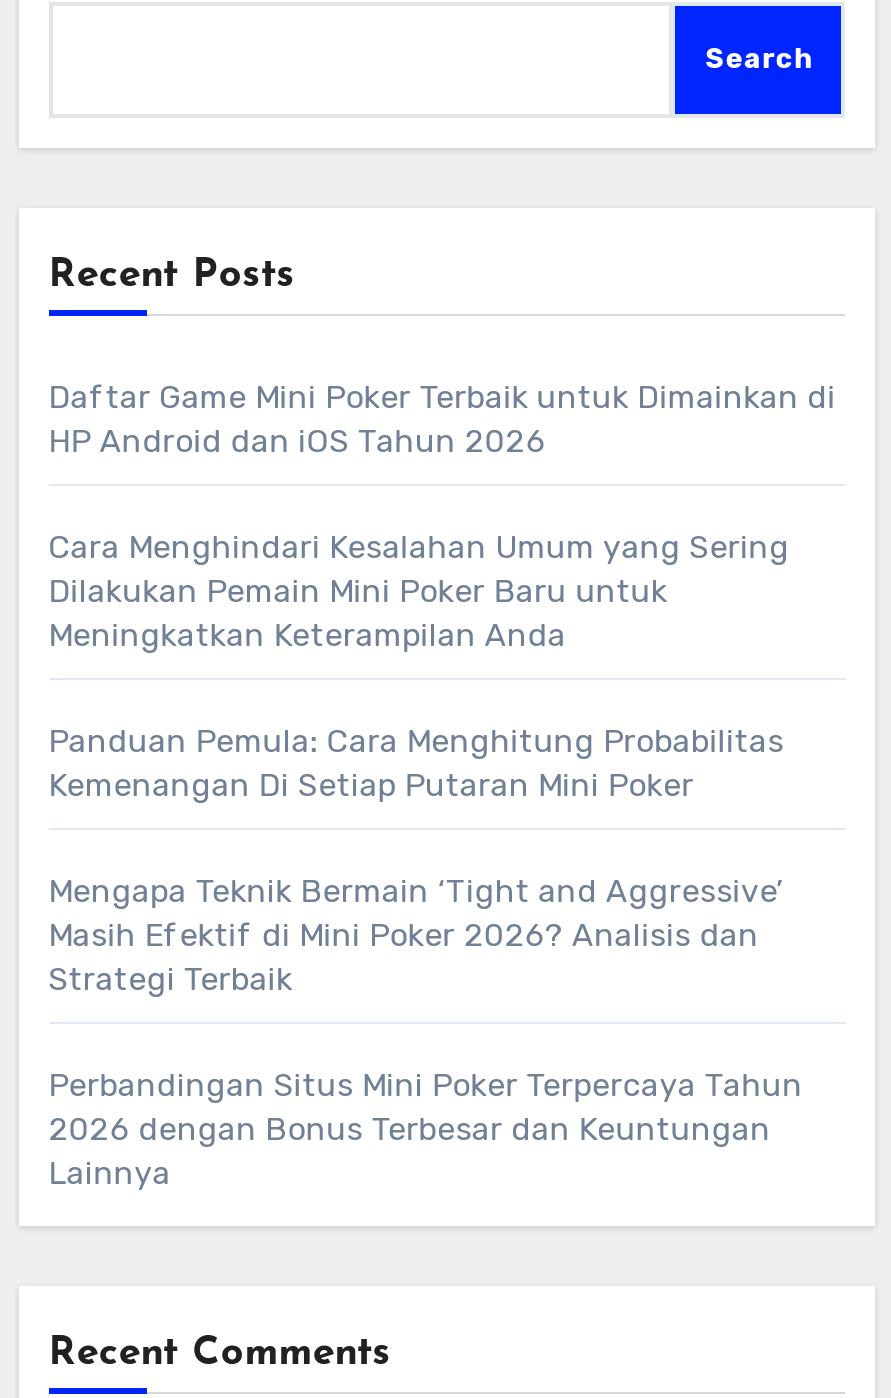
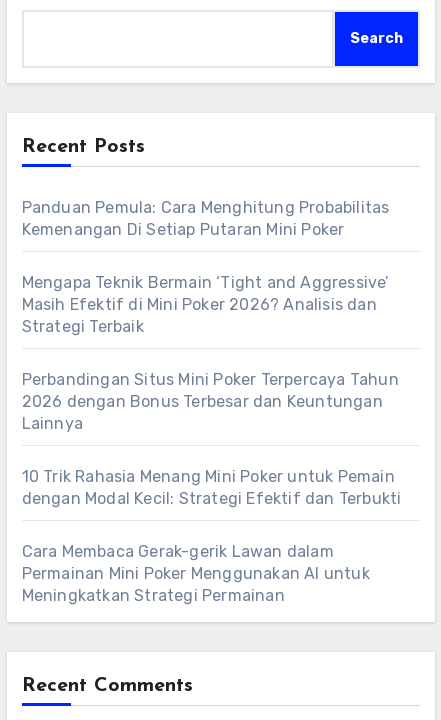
[48,378,836,654] Daftar Game Mini Poker Terbaik untuk Dimainkan di | HP Android dan iOS Tahun 2026 | Cara Menghindari Kesalahan Umum yang Sering | Dilakukan Pemain Mini Poker Baru untuk | Meningkatkan Keterampilan Anda -> none
moved [48,722,803,1192] -> [22,198,399,433]: Panduan Pemula: Cara Menghitung Probabilitas | Kemenangan Di Setiap Putaran Mini Poker | Mengapa Teknik Bermain ‘Tight and Aggressive’ | Masih Efektif di Mini Poker 2026? Analisis dan | Strategi Terbaik | Perbandingan Situs Mini Poker Terpercaya Tahun | 2026 dengan Bonus Terbesar dan Keuntungan | Lainnya
none -> [22,467,401,605] 10 Trik Rahasia Menang Mini Poker untuk Pemain | dengan Modal Kecil: Strategi Efektif dan Terbukti | Cara Membaca Gerak-gerik Lawan dalam | Permainan Mini Poker Menggunakan AI untuk | Meningkatkan Strategi Permainan

